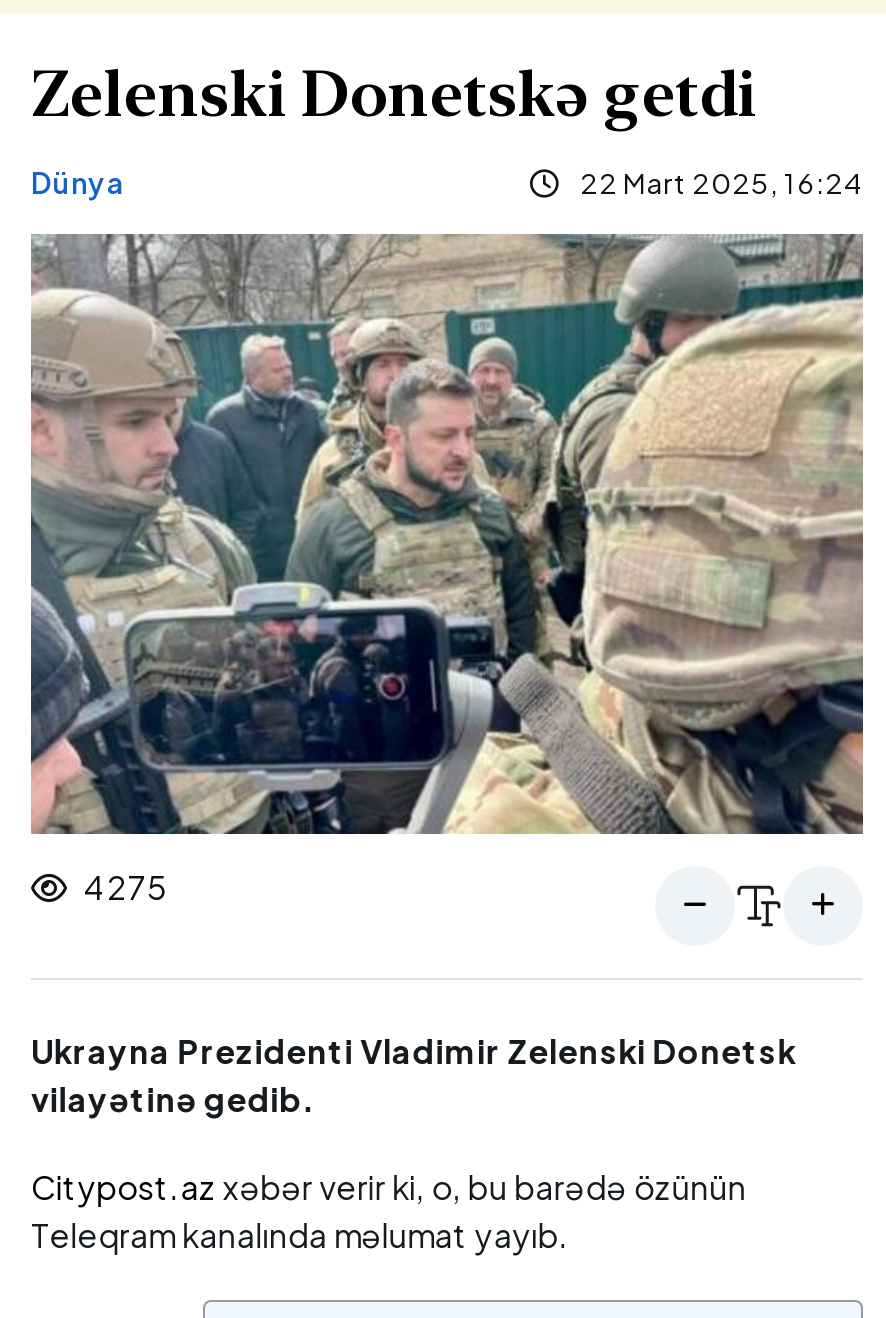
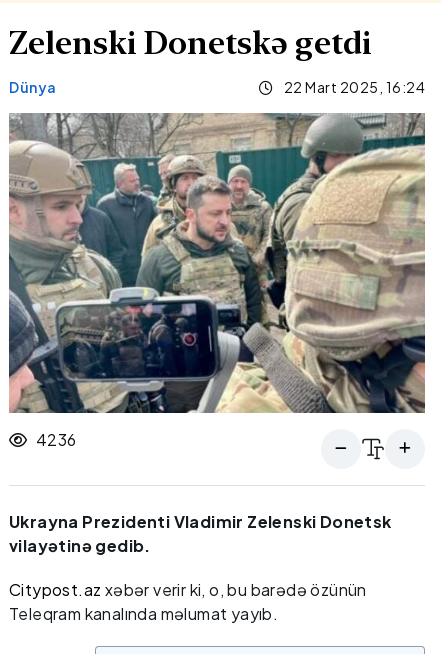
[84,866,168,908] 4275 -> [35,429,76,450] 4236

